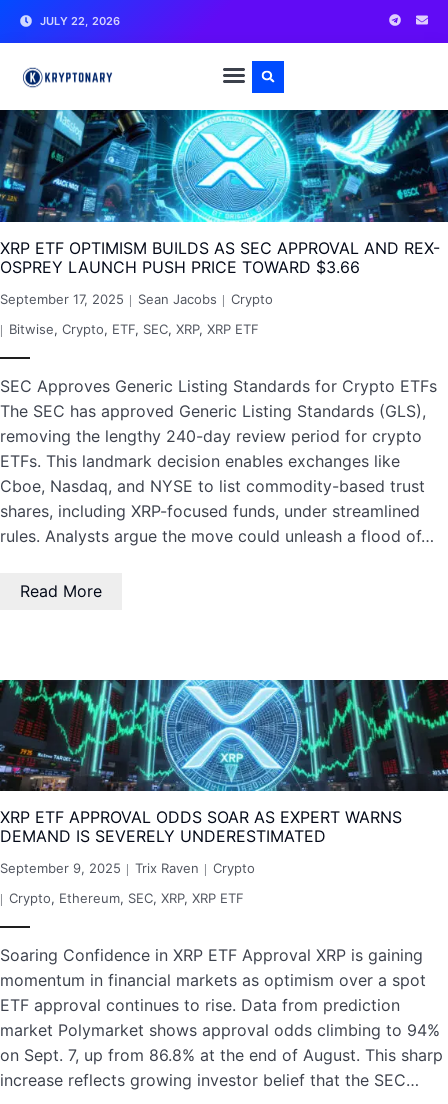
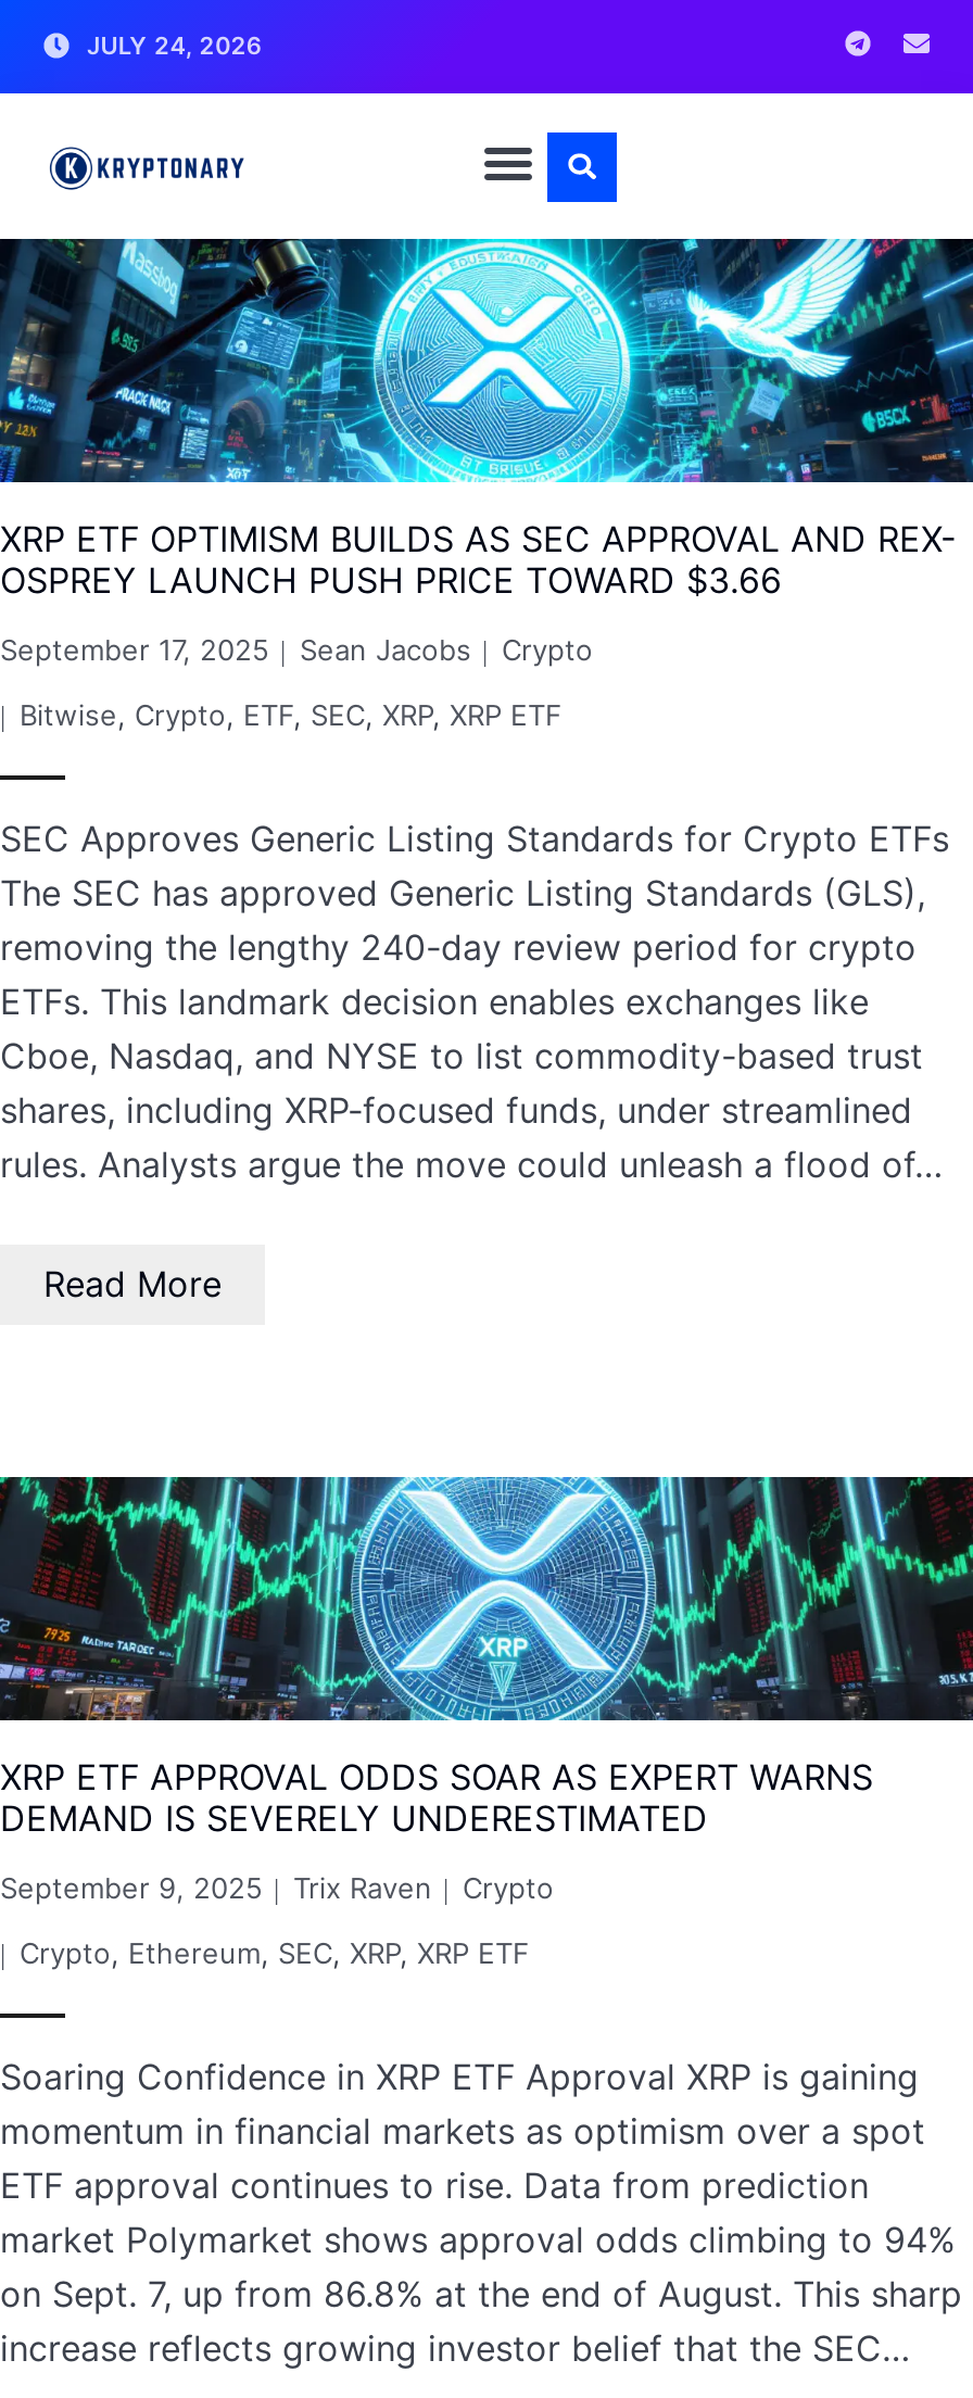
[40,13,121,27] JULY 22, 2026 -> [87,29,262,60] JULY 24, 2026

